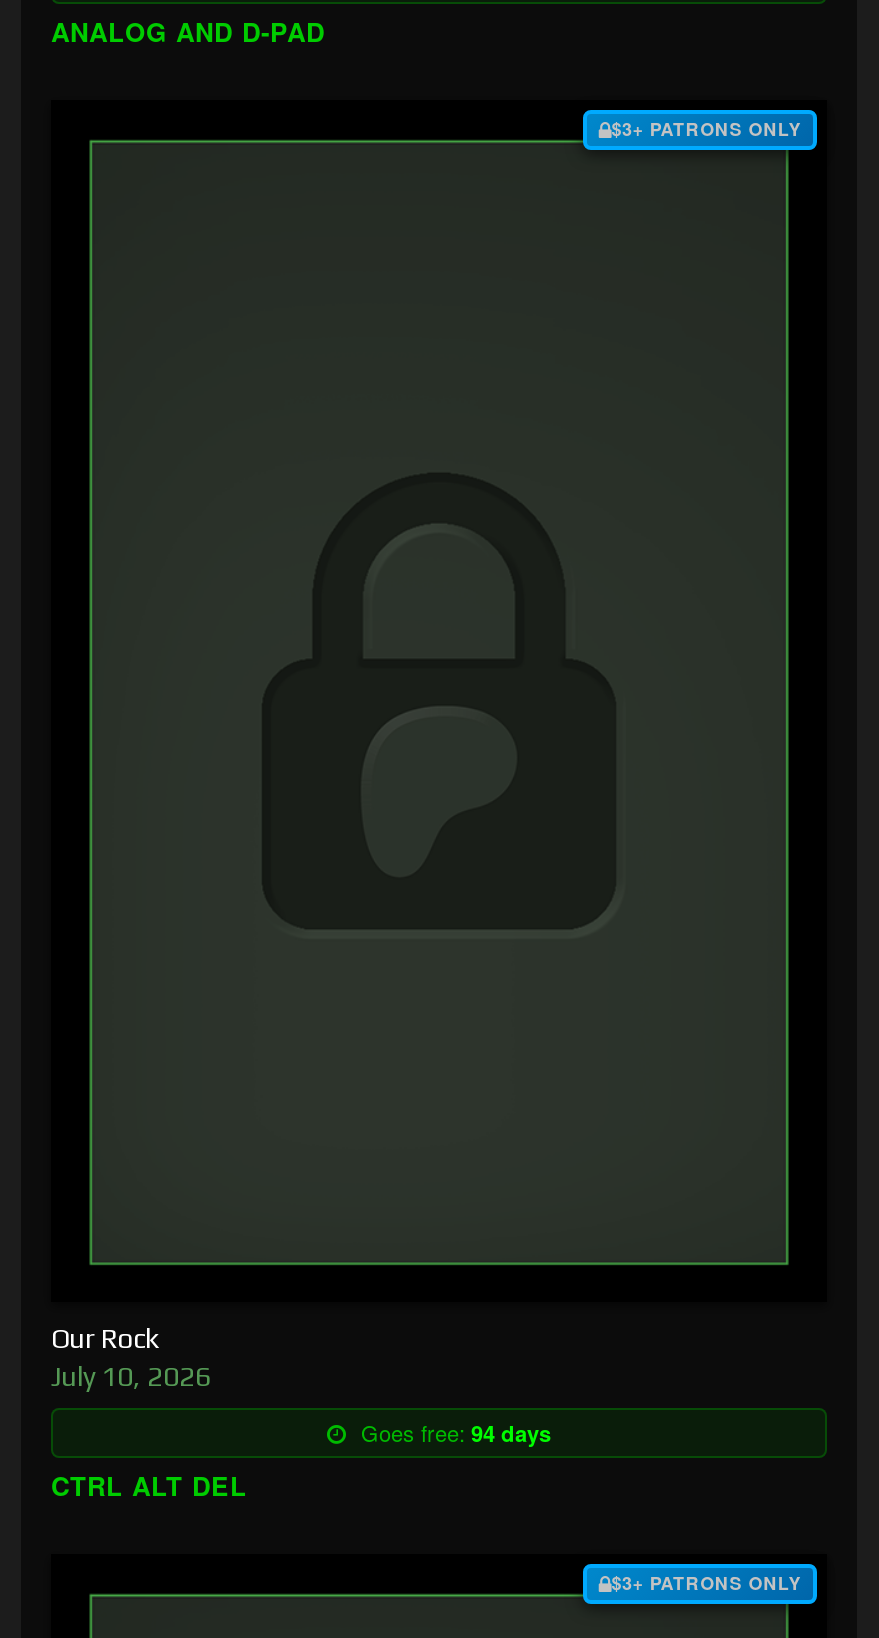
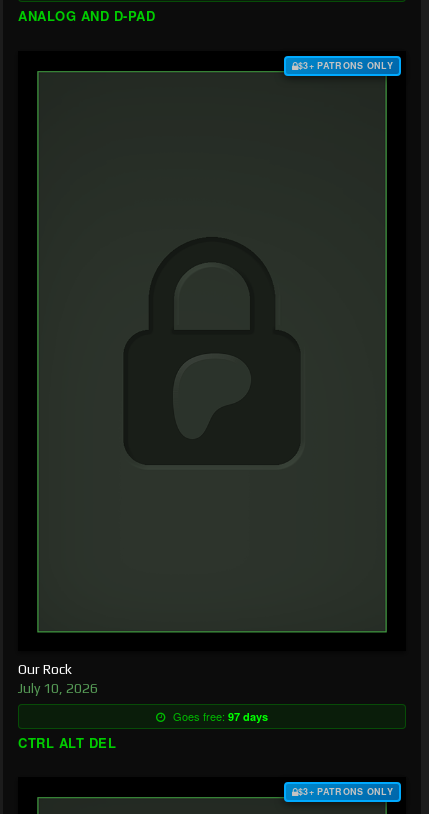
[355,1416,551,1448] Goes free: 94 days -> [170,708,268,724] Goes free: 97 days

